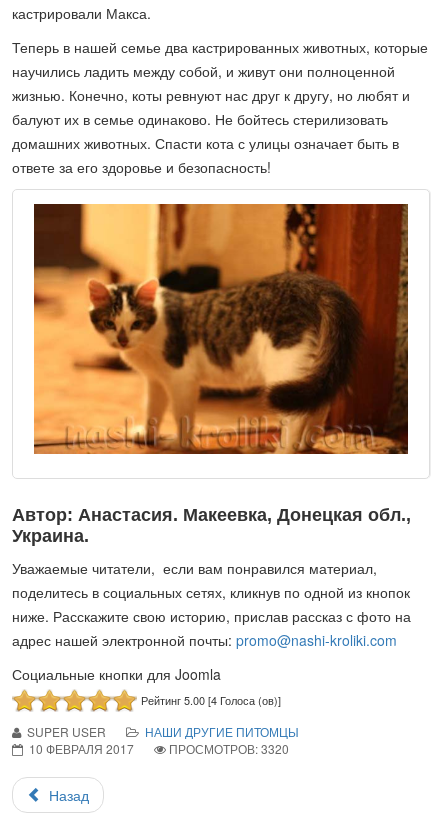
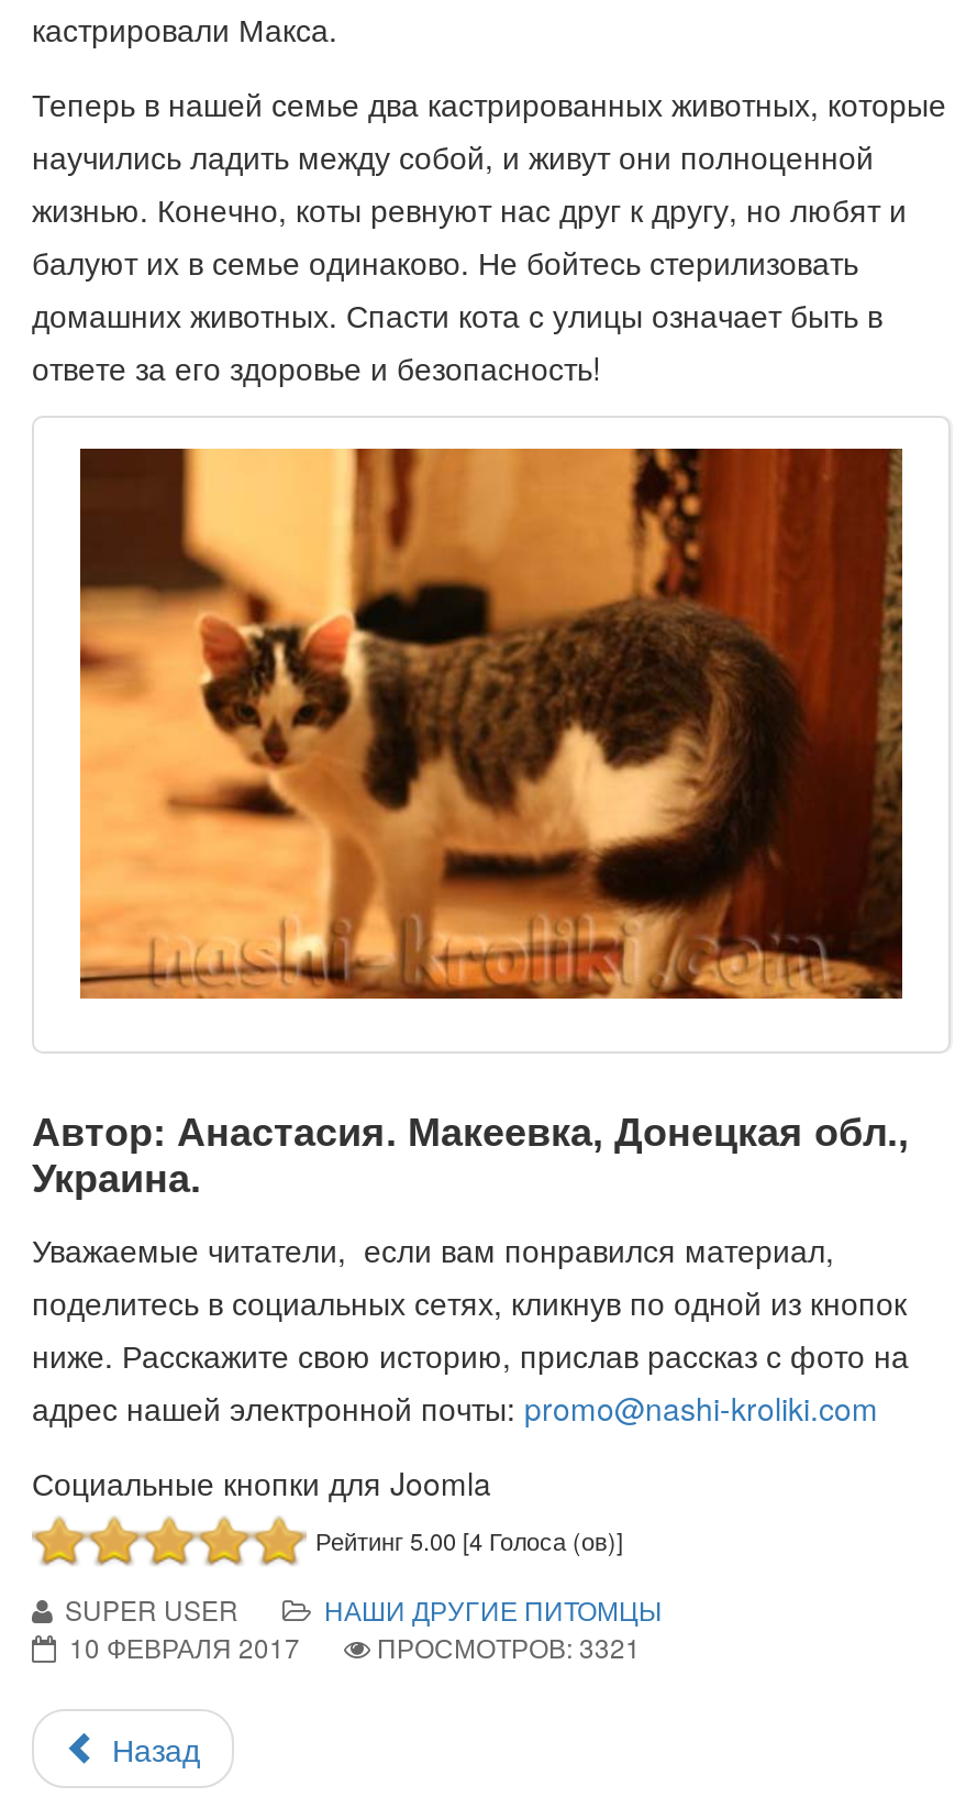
[169,740,289,757] ПРОСМОТРОВ: 3320 -> [377,1627,641,1665] ПРОСМОТРОВ: 3321

